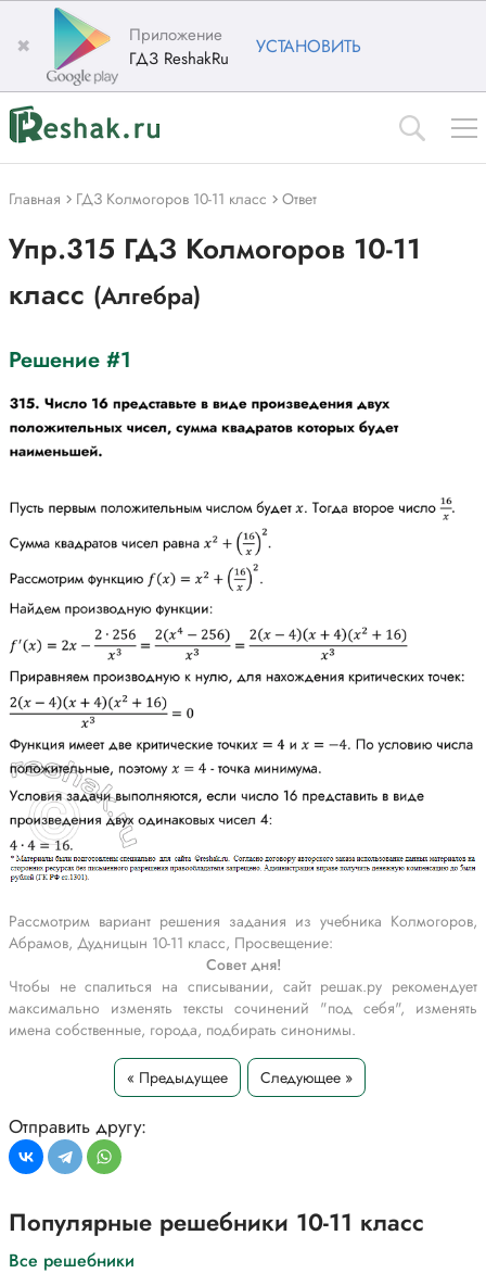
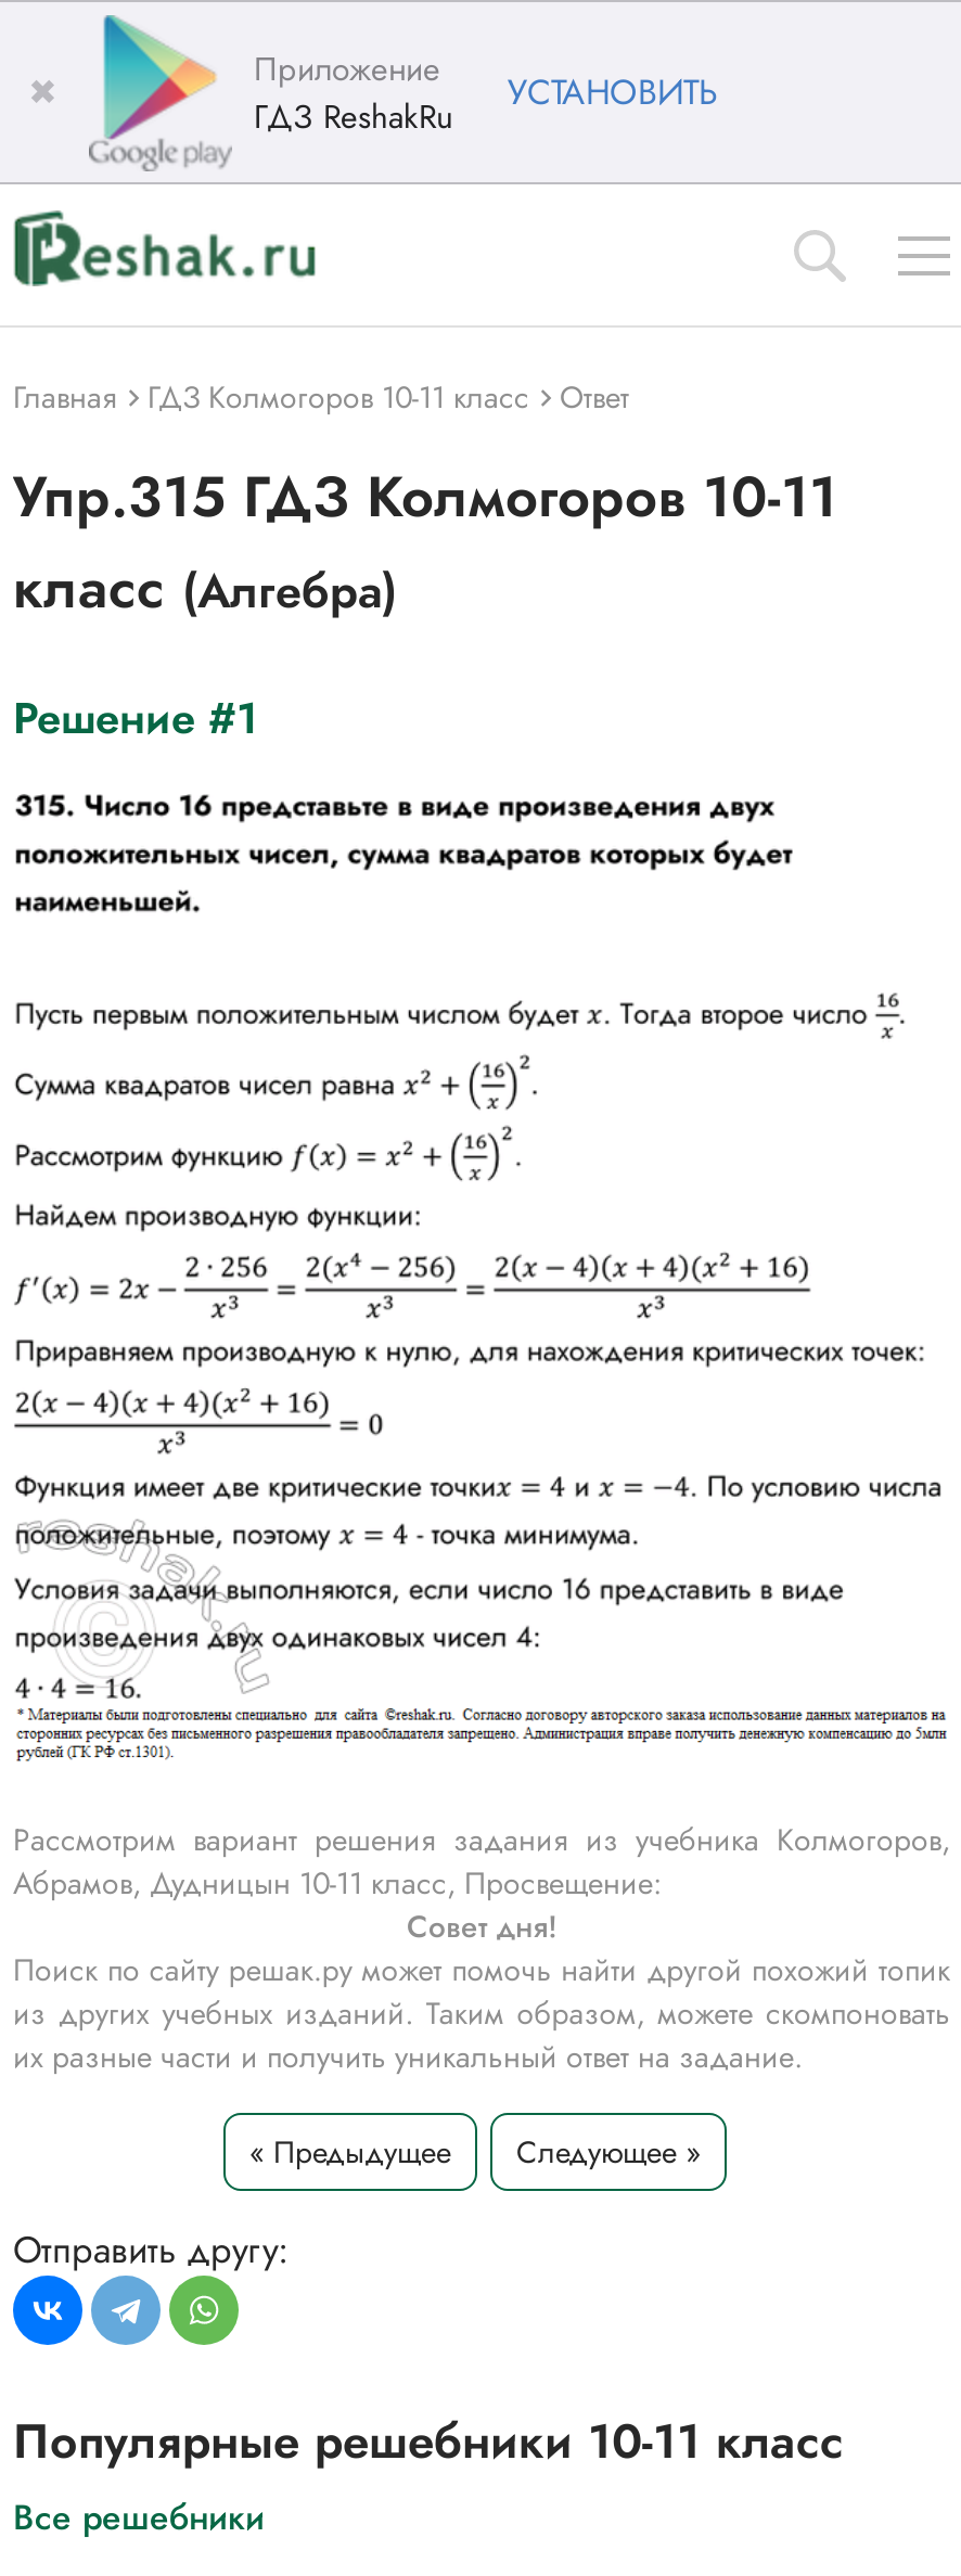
[9,976,477,1041] Чтобы не спалиться на списывании, сайт решак.ру рекомендует | максимально изменять тексты сочинений "под себя", изменять | имена собственные, города, подбирать синонимы. -> [13,1949,950,2079] Поиск по сайту решак.ру может помочь найти другой похожий топик | из других учебных изданий. Таким образом, можете скомпоновать | их разные части и получить уникальный ответ на задание.

